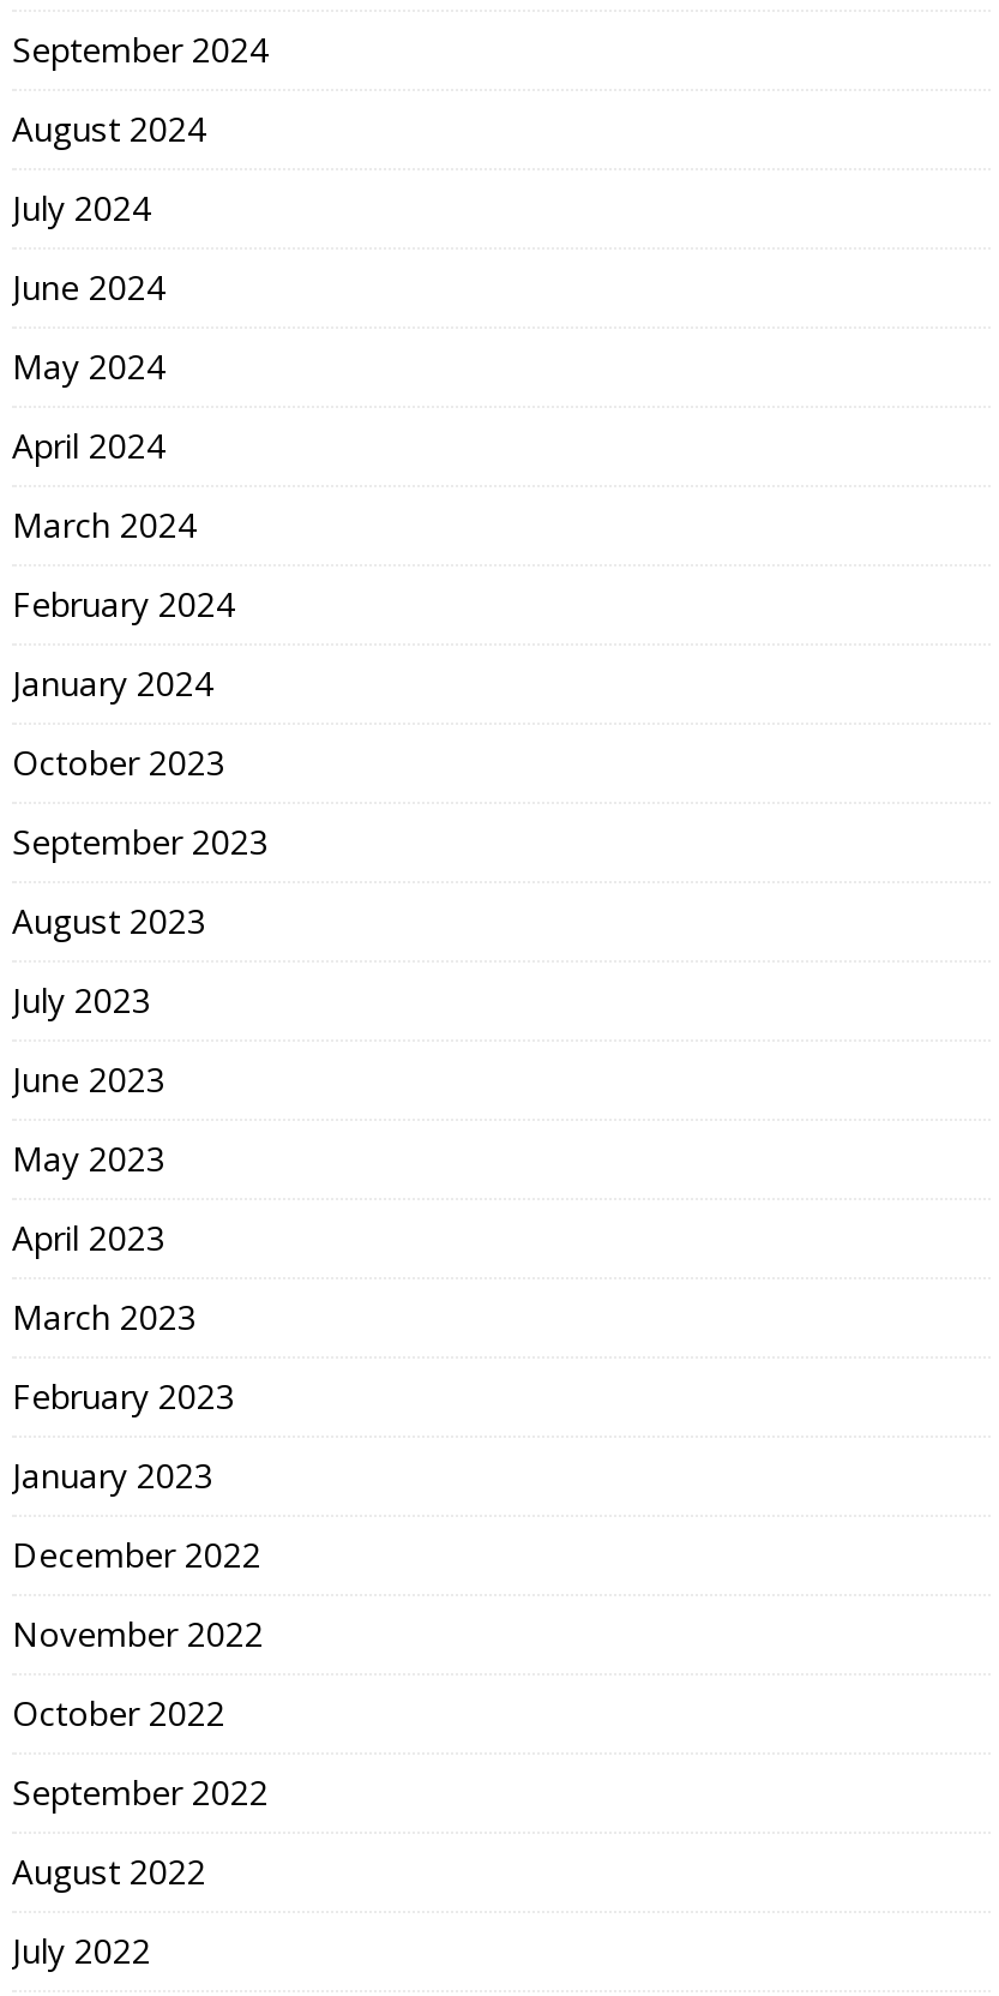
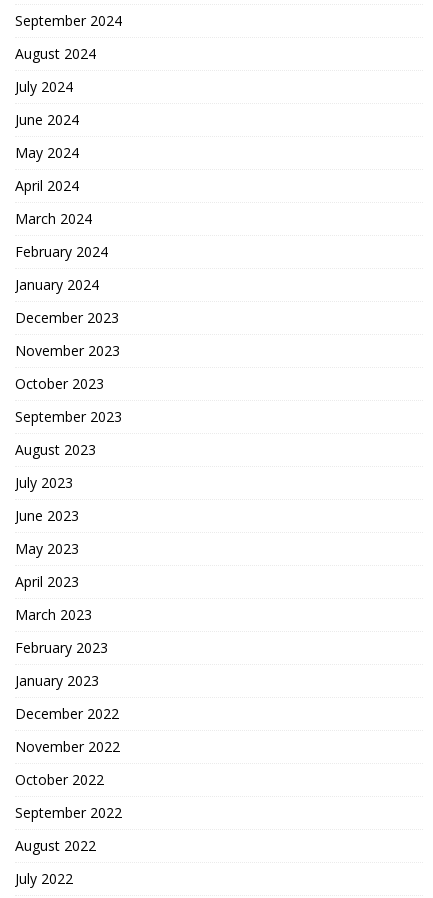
none -> [15,308,120,360] December 2023 | November 2023

